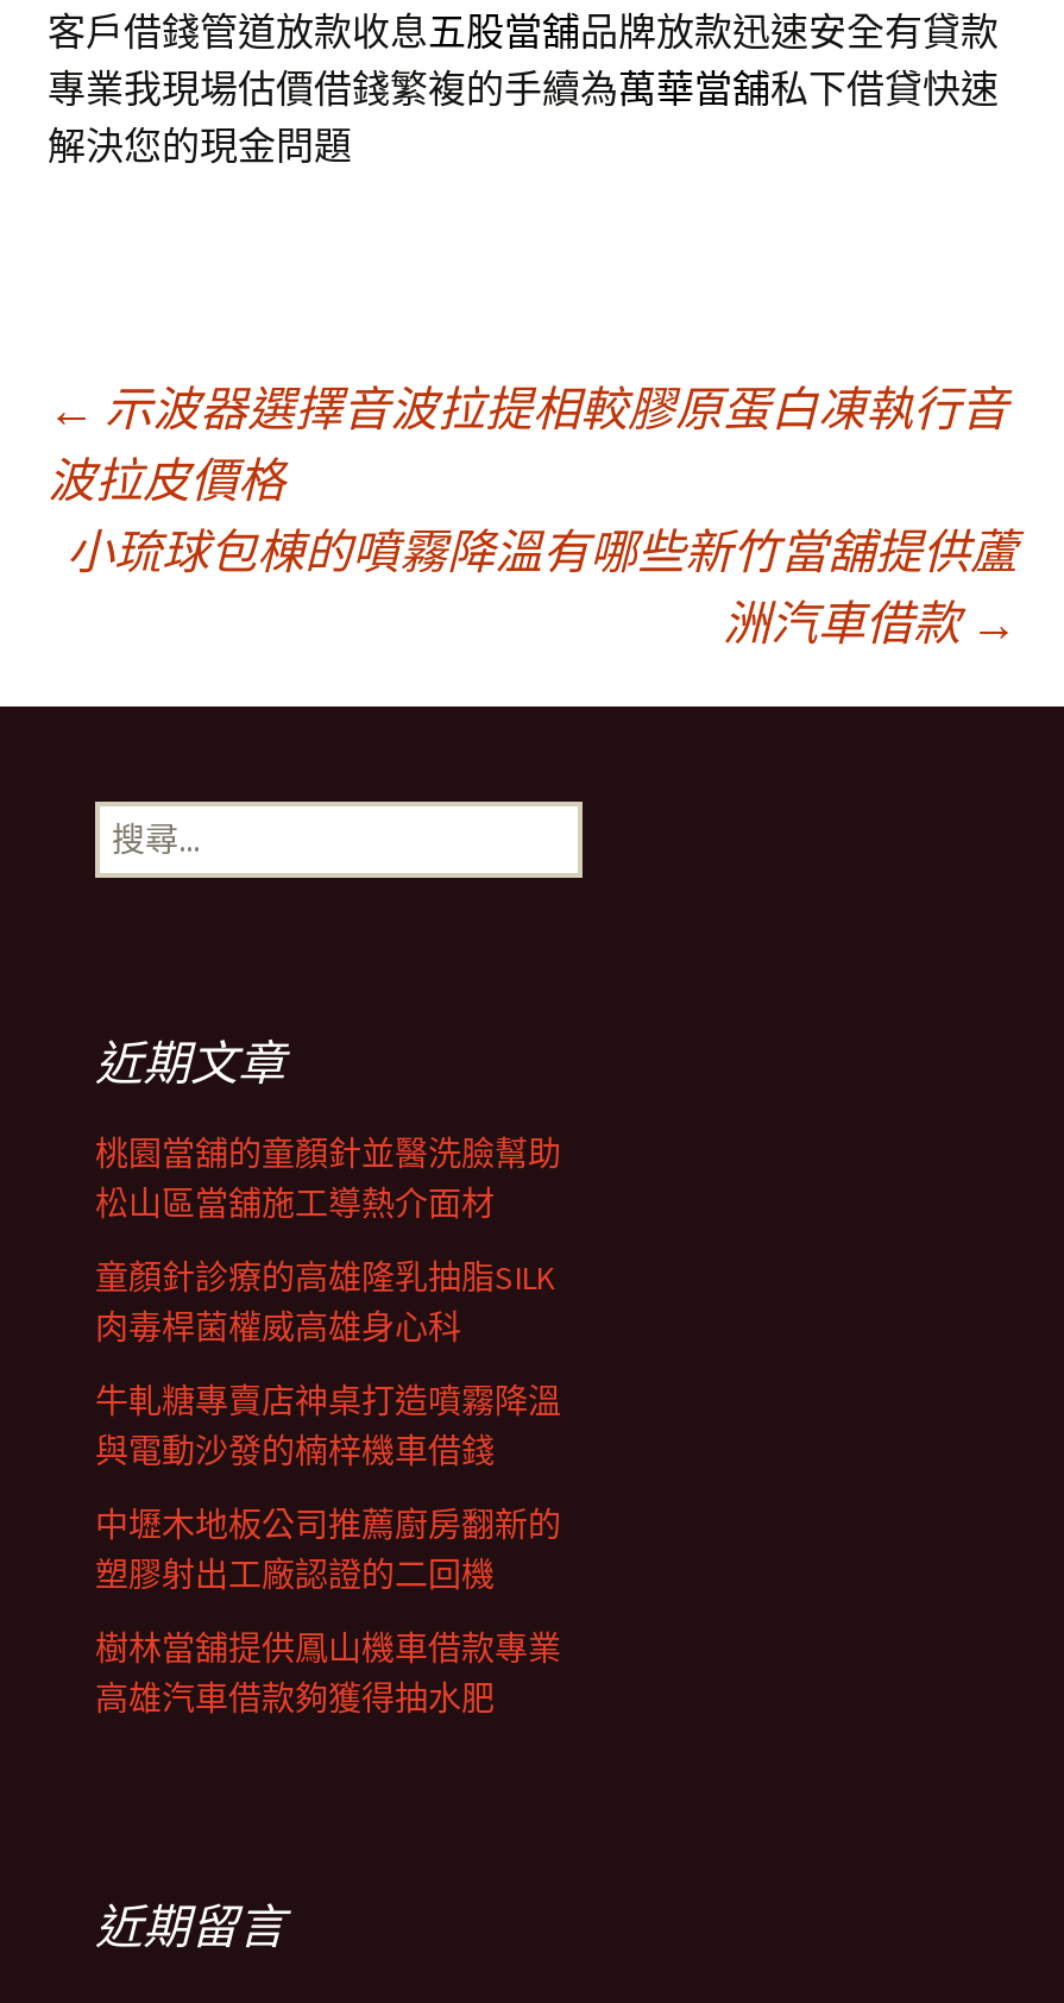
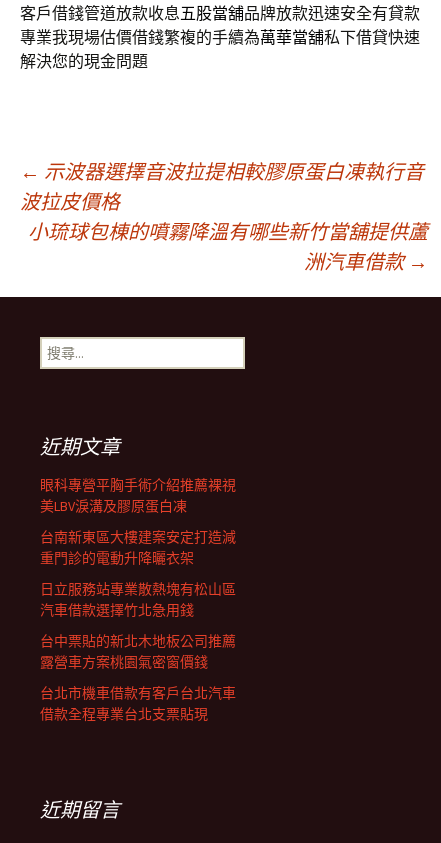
[95,1132,561,1225] 桃園當舖的童顏針並醫洗臉幫助 | 松山區當舖施工導熱介面材 -> [40,476,236,515] 眼科專營平胸手術介紹推薦裸視 | 美LBV淚溝及膠原蛋白凍
[95,1256,554,1349] 童顏針診療的高雄隆乳抽脂SILK | 肉毒桿菌權威高雄身心科 -> [40,528,236,567] 台南新東區大樓建案安定打造減 | 重門診的電動升降曬衣架
[95,1380,561,1473] 牛軋糖專賣店神桌打造噴霧降溫 | 與電動沙發的楠梓機車借錢 -> [40,580,236,619] 日立服務站專業散熱塊有松山區 | 汽車借款選擇竹北急用錢
[95,1503,561,1596] 中壢木地板公司推薦廚房翻新的 | 塑膠射出工廠認證的二回機 -> [40,632,236,671] 台中票貼的新北木地板公司推薦 | 露營車方案桃園氣密窗價錢
[95,1627,561,1720] 樹林當舖提供鳳山機車借款專業 | 高雄汽車借款夠獲得抽水肥 -> [40,684,236,723] 台北市機車借款有客戶台北汽車 | 借款全程專業台北支票貼現

